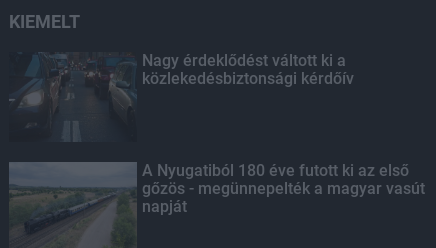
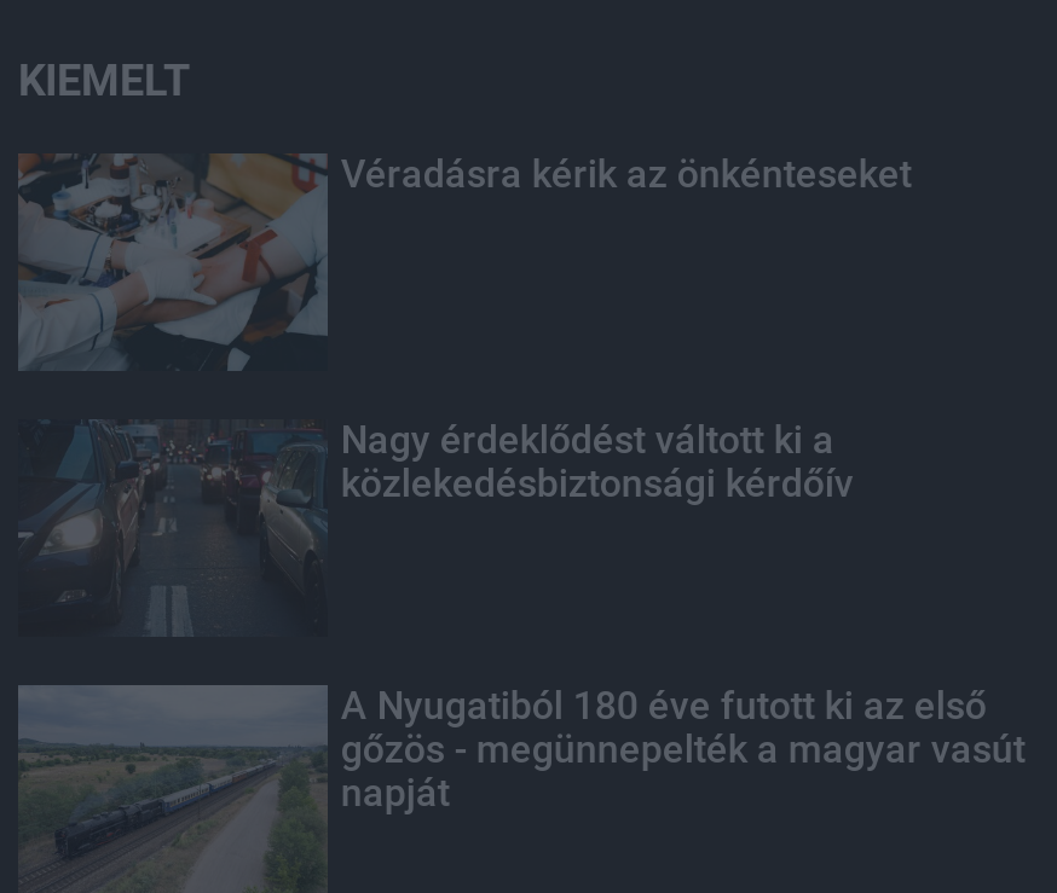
none -> [16,150,912,371] [image] | Véradásra kérik az önkénteseket

